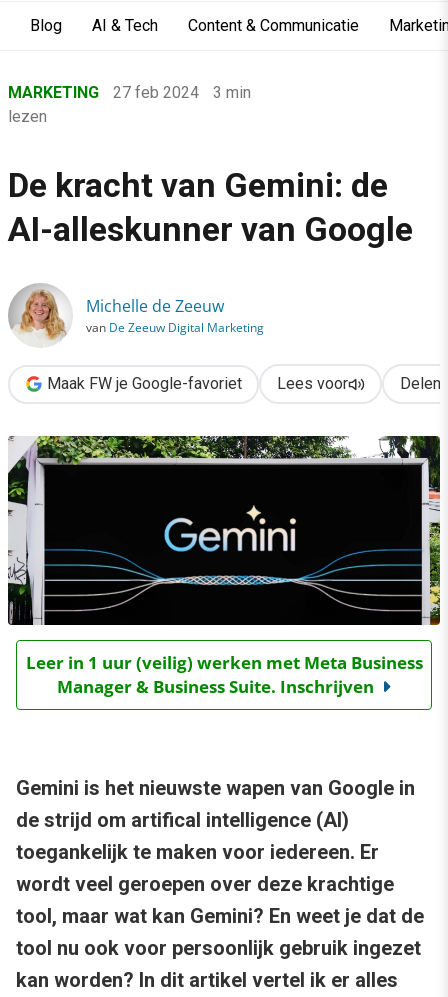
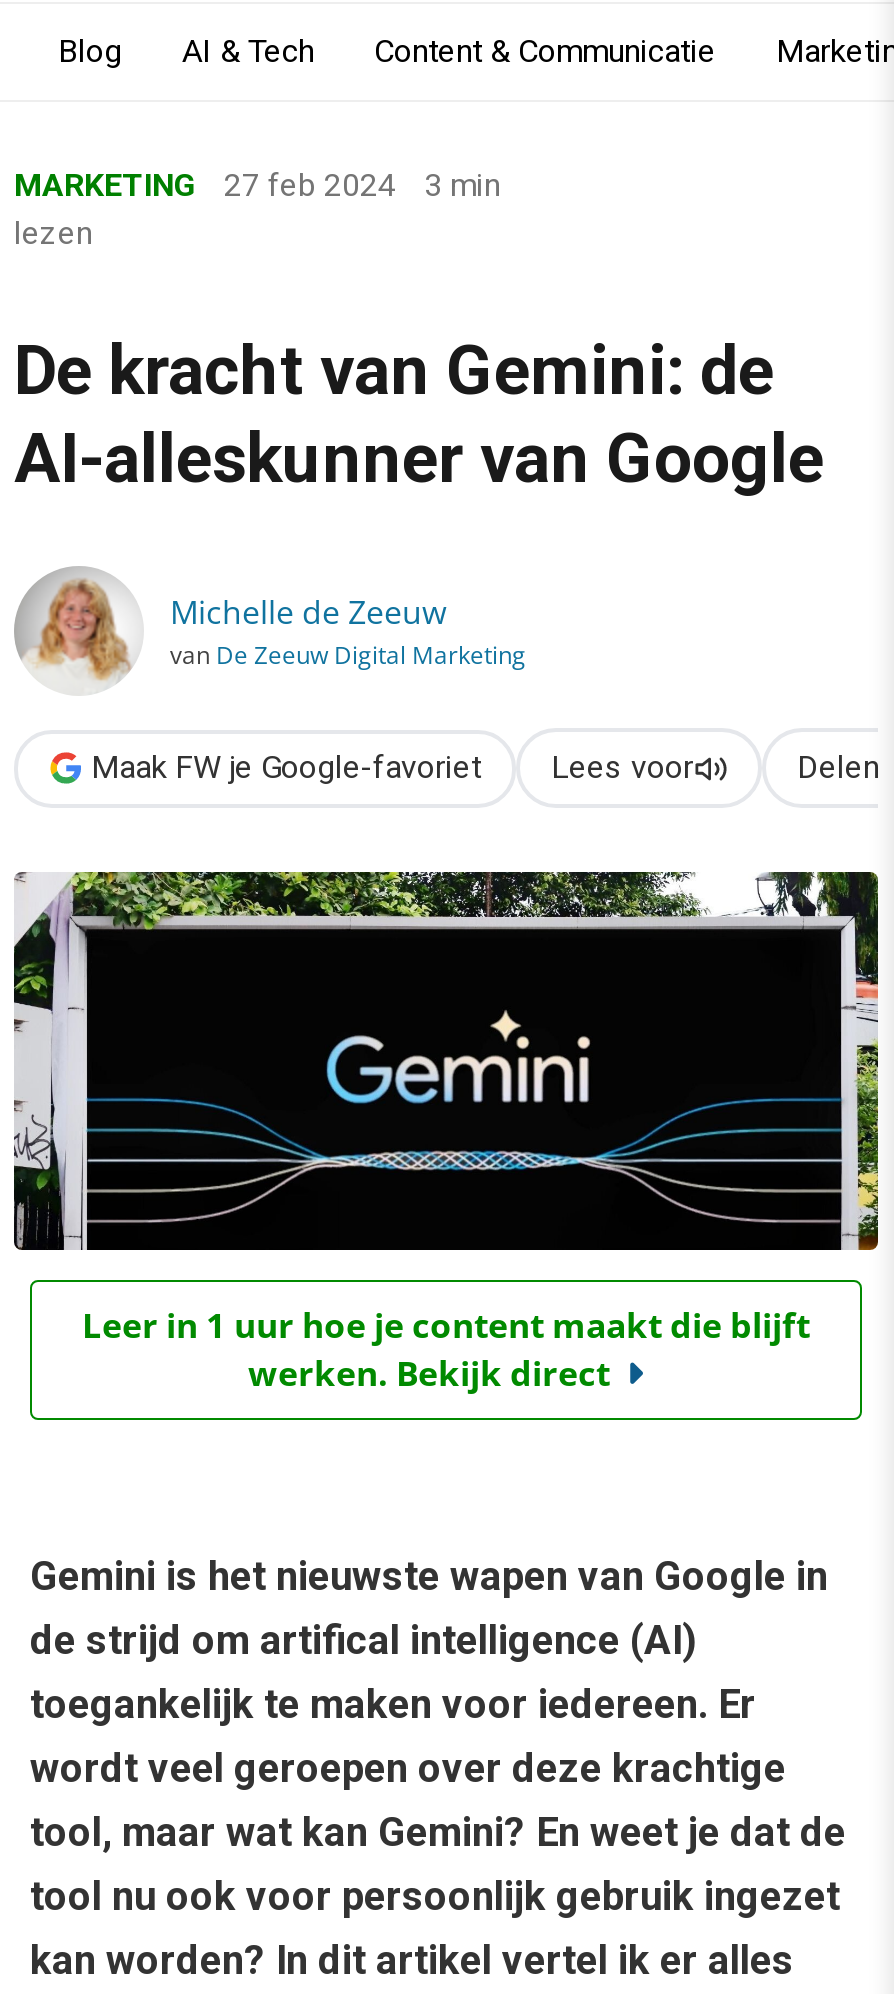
[25,651,422,698] Leer in 1 uur (veilig) werken met Meta Business | Manager & Business Suite. Inschrijven -> [82,1303,810,1397] Leer in 1 uur hoe je content maakt die blijft | werken. Bekijk direct

